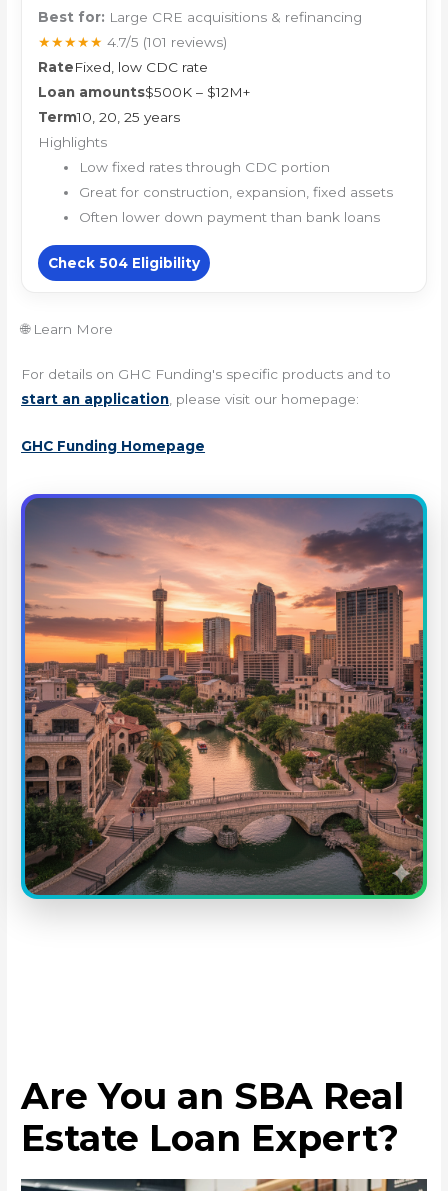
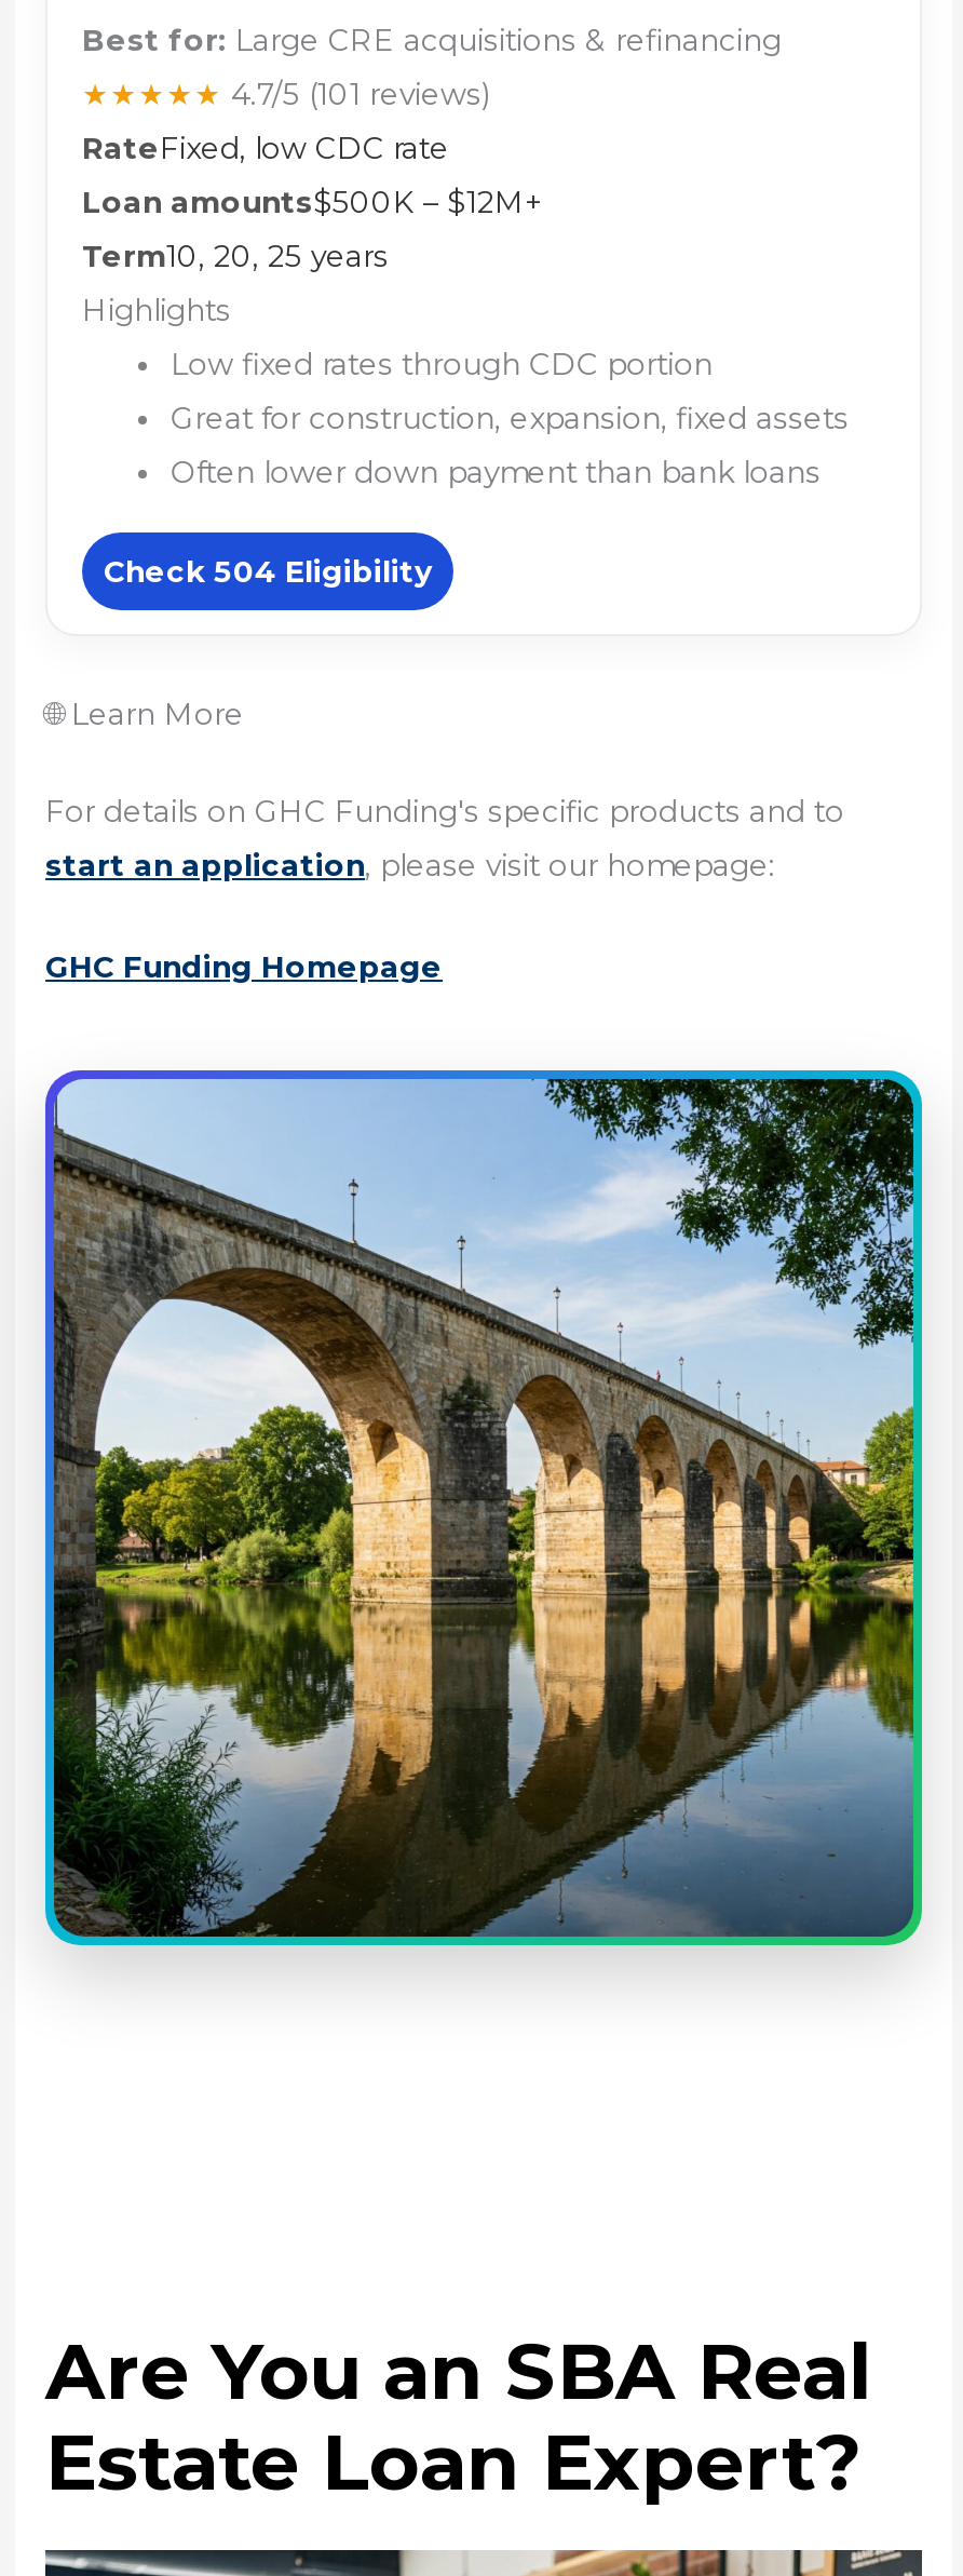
[24,497,424,895] [image] -> [52,1077,915,1937] [image]

